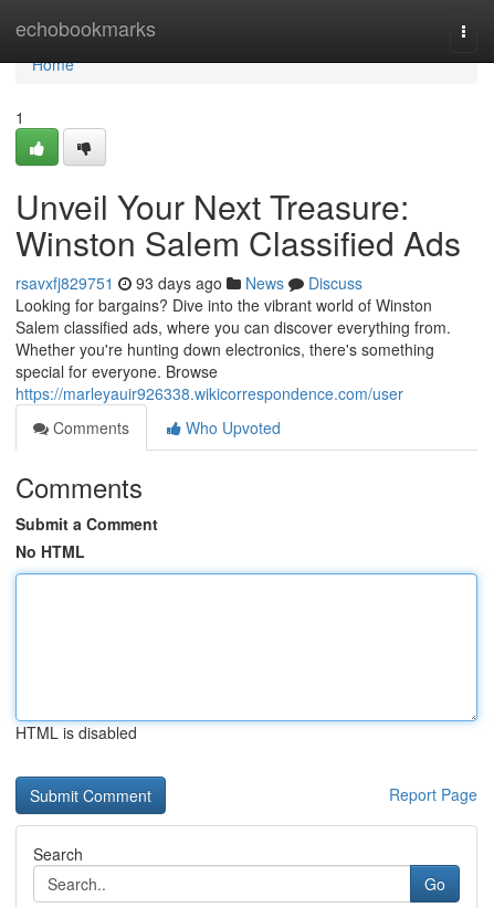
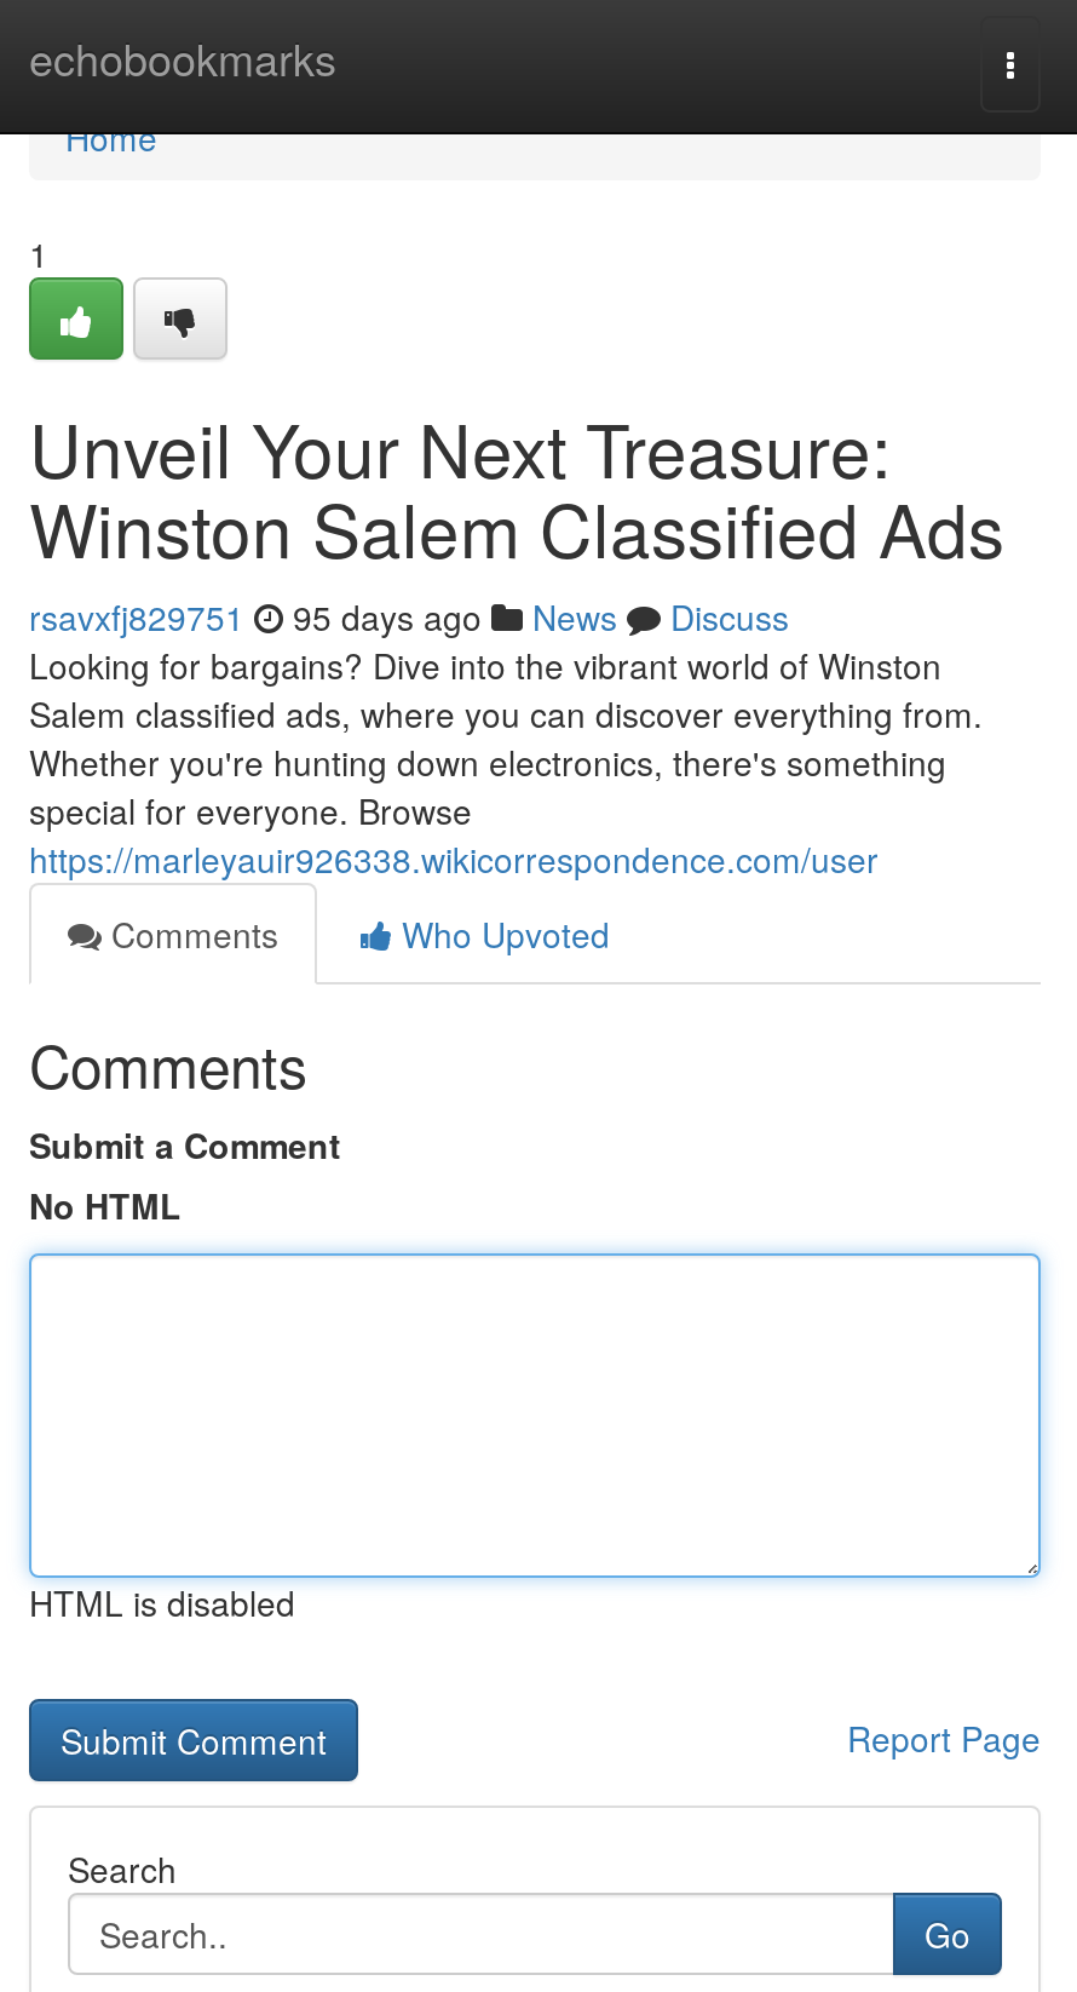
[15,272,362,294] rsavxfj829751 93 days ago News Discuss -> [29,592,789,641] rsavxfj829751 95 days ago News Discuss

